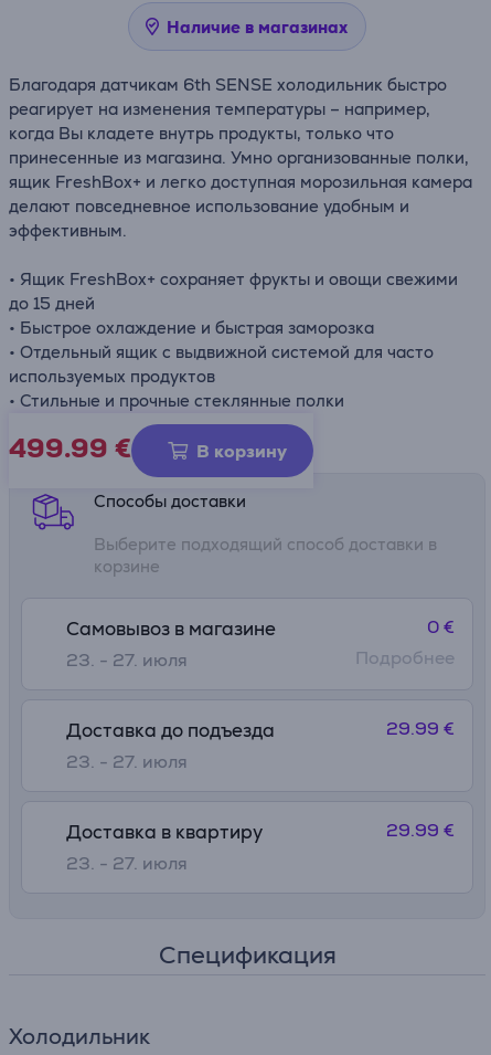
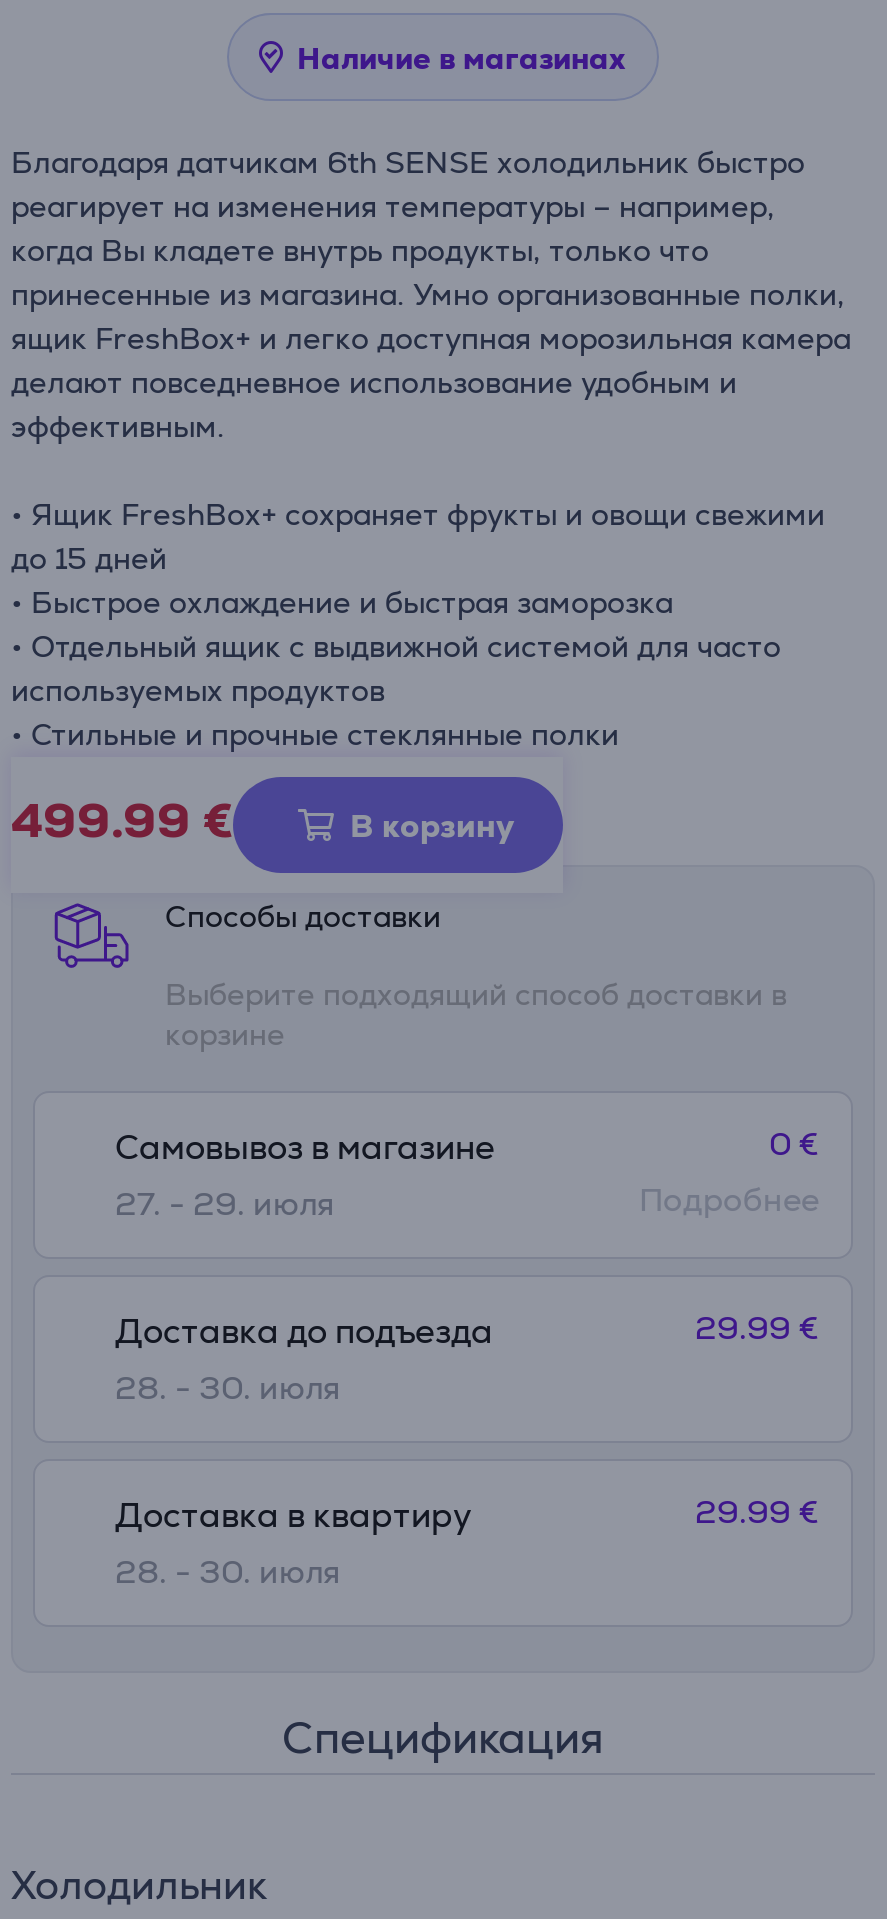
[66,648,188,672] 23. - 27. июля -> [115,1183,335,1225] 27. - 29. июля
[66,750,188,773] 23. - 27. июля -> [115,1367,341,1409] 28. - 30. июля
[66,852,188,875] 23. - 27. июля -> [115,1551,341,1593] 28. - 30. июля

